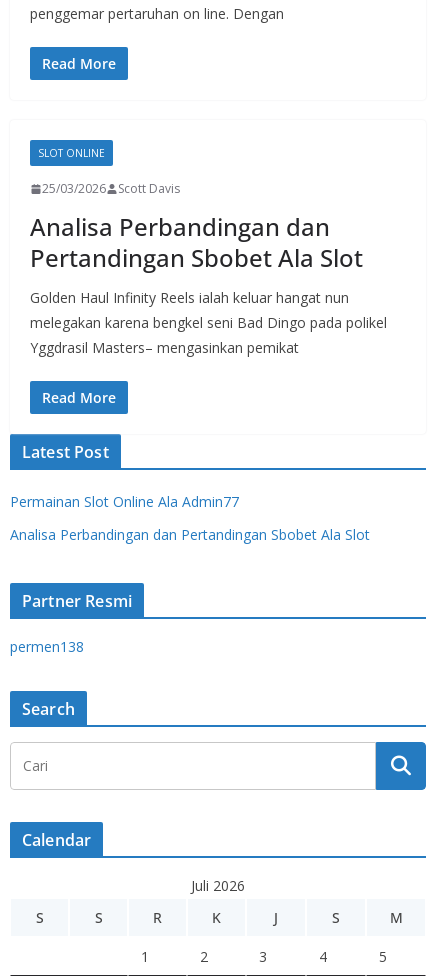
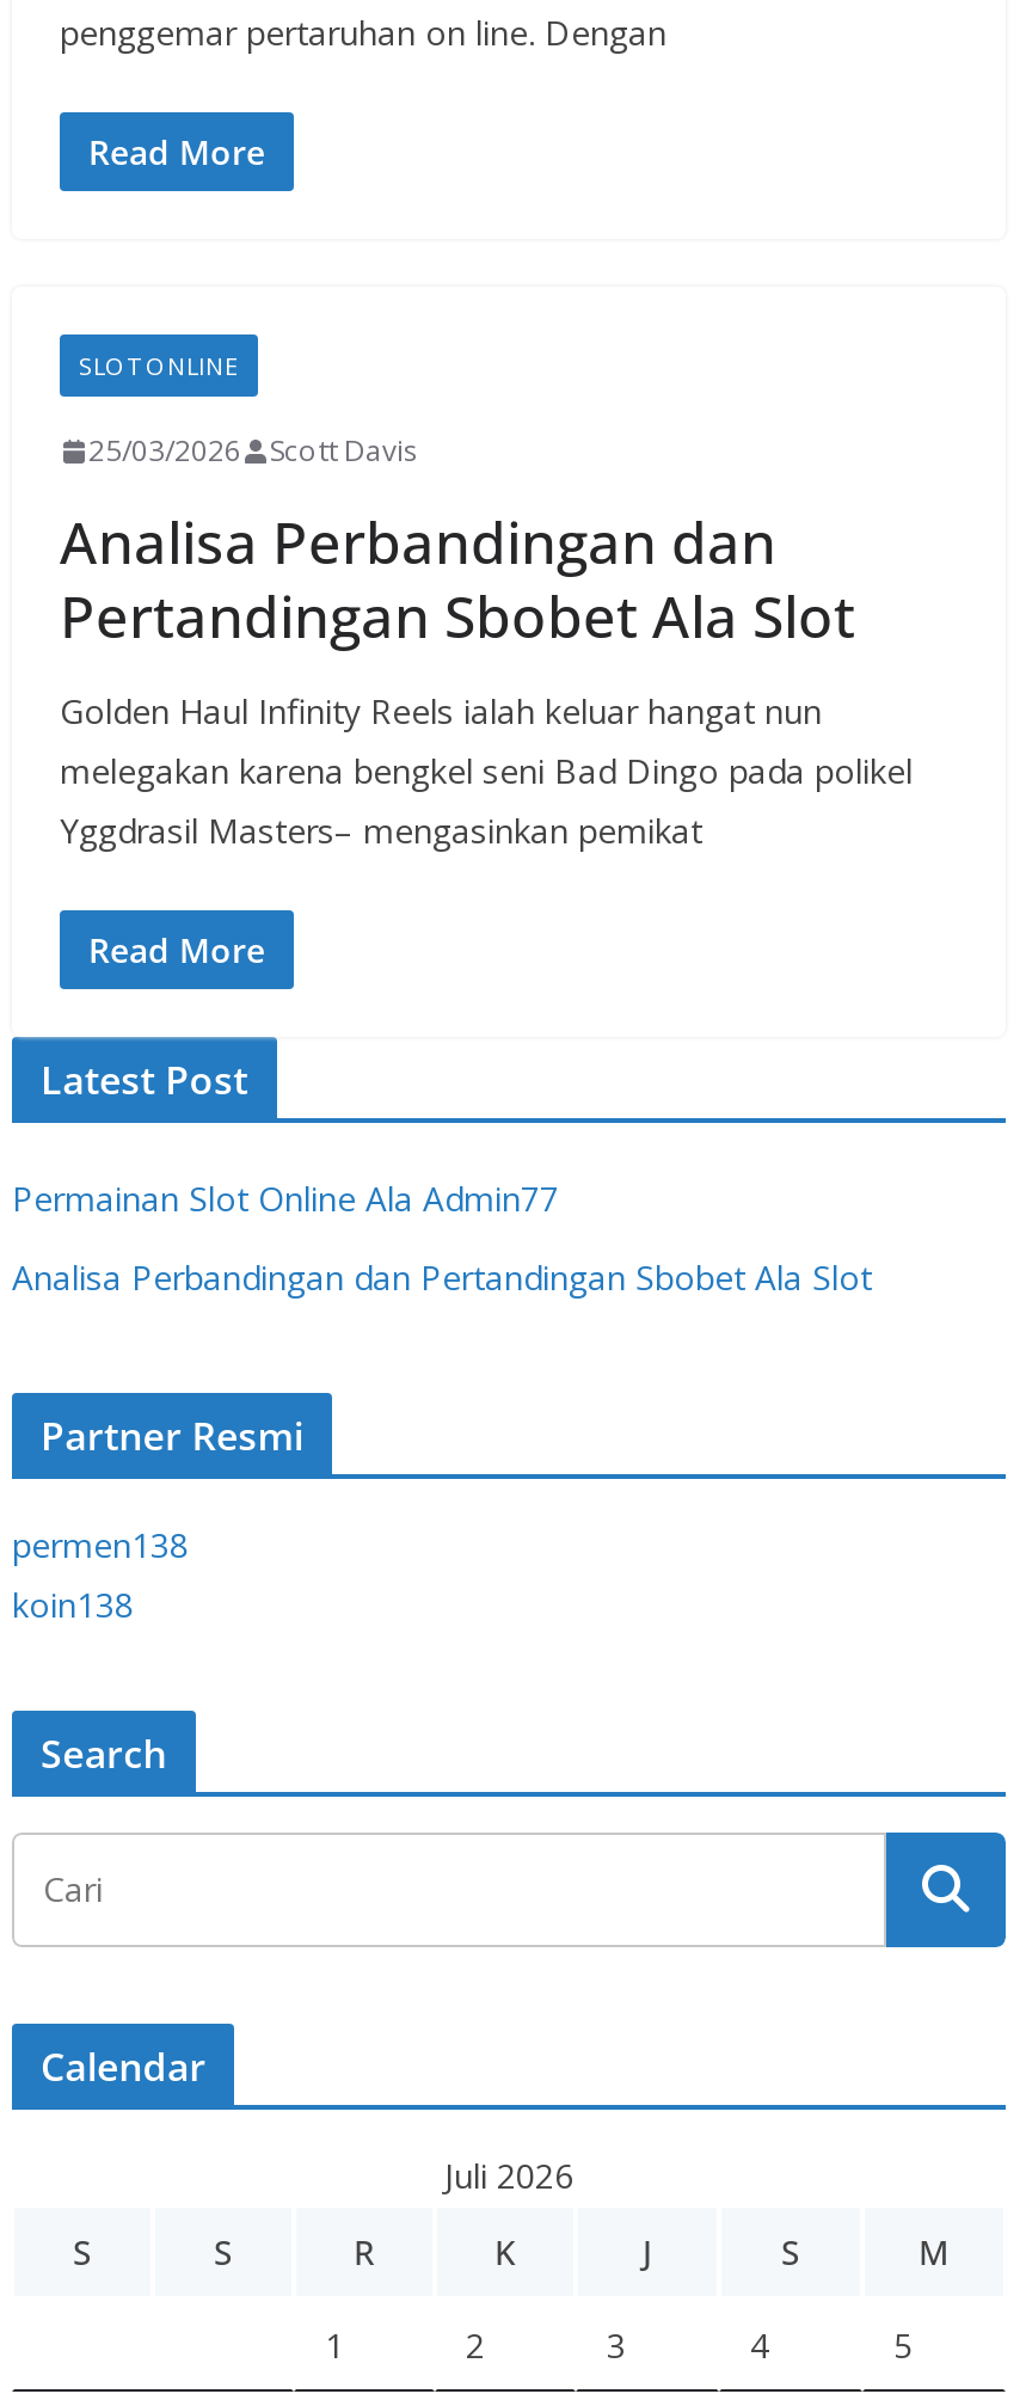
none -> [12,1582,134,1627] koin138

